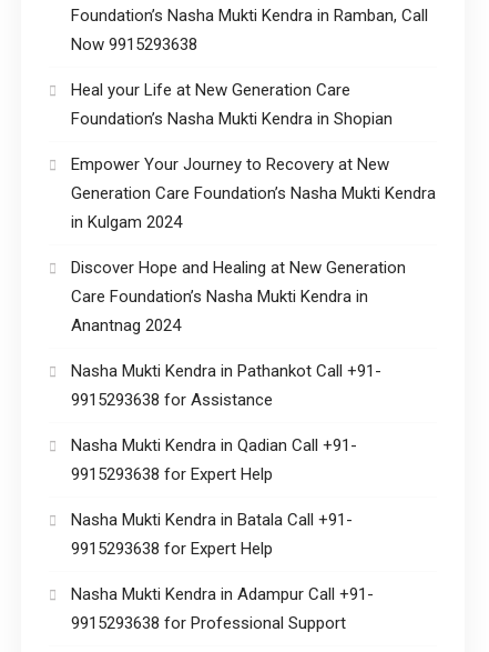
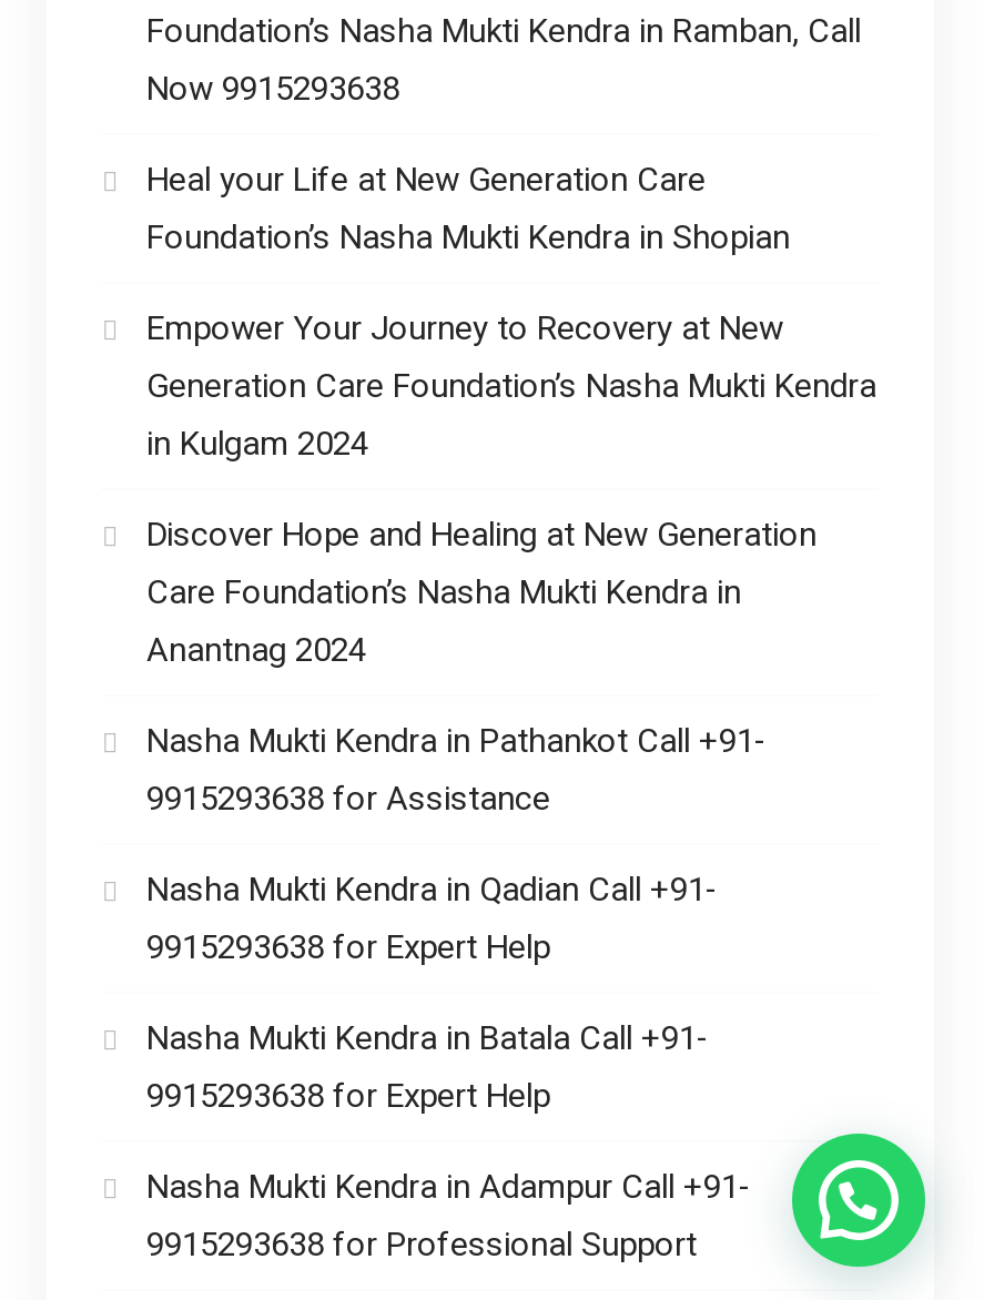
none -> [785,1129,934,1289] [image]

